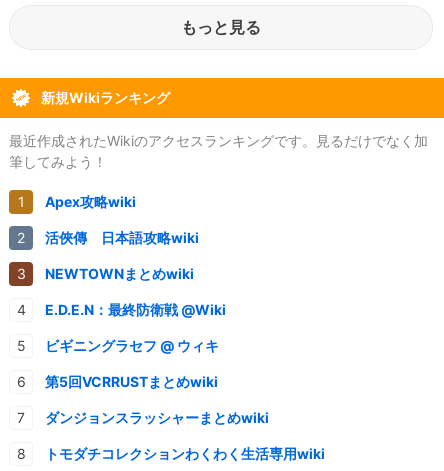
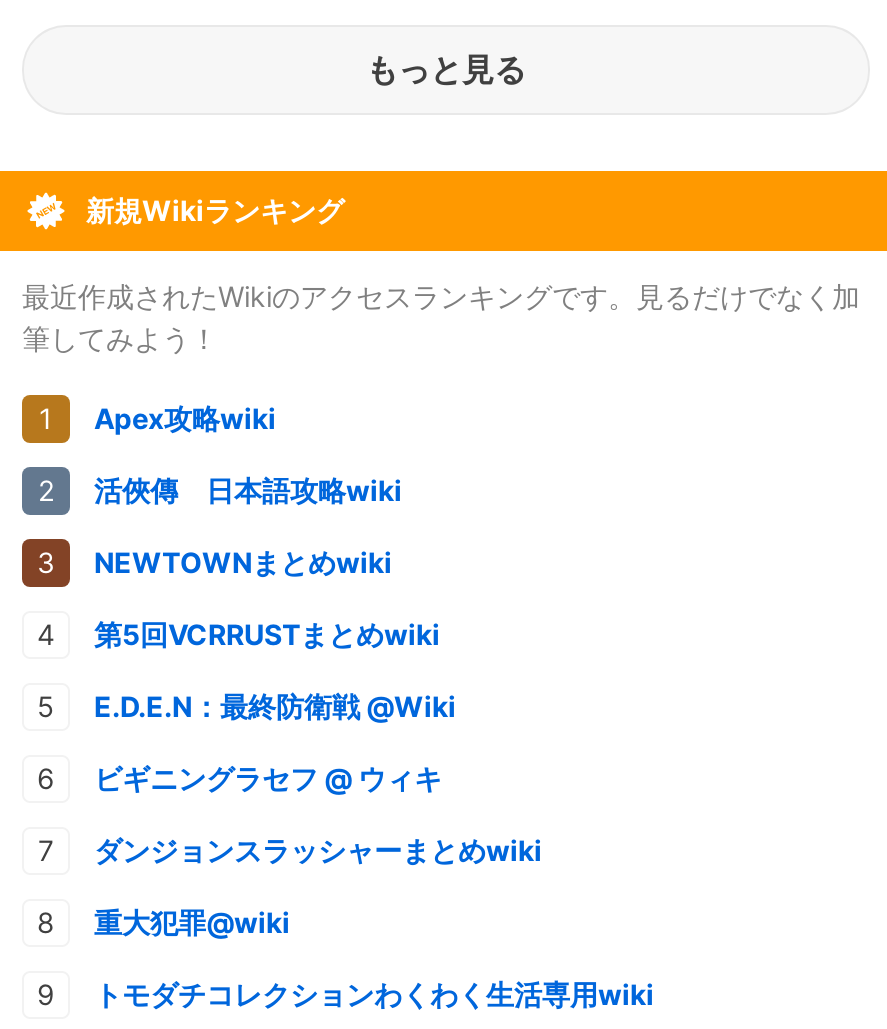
moved [45,373,218,390] -> [94,616,440,650]: 第5回VCRRUSTまとめwiki
none -> [94,904,290,938] 重大犯罪@wiki

